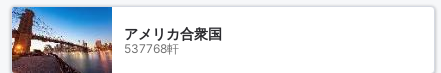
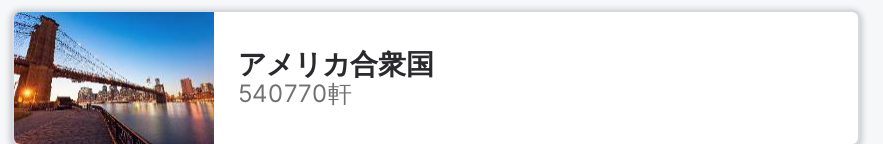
[124,40,179,55] 537768軒 -> [238,79,352,109] 540770軒

